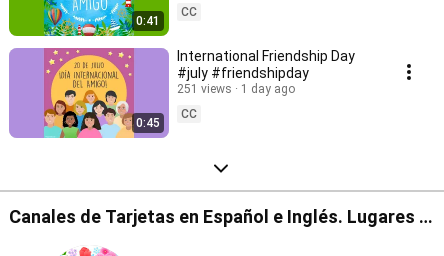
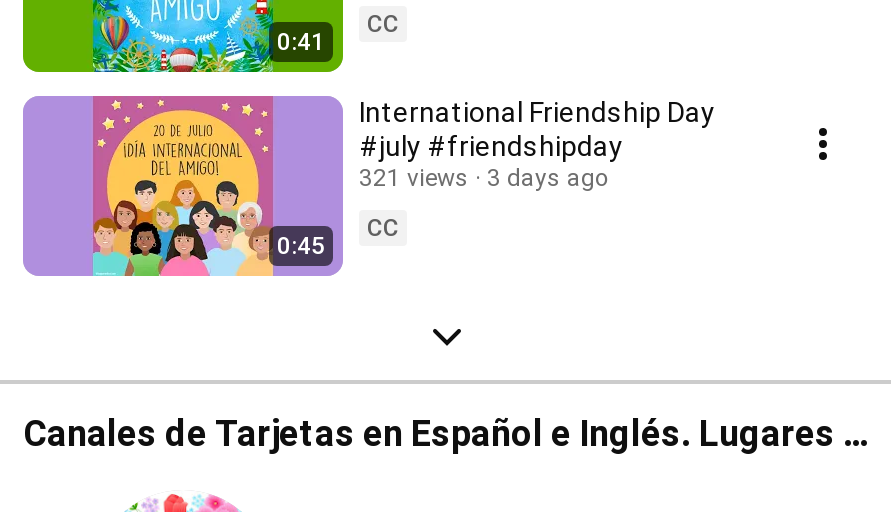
[177,82,232,96] 251 views -> [359,164,469,192] 321 views
[241,82,295,96] 1 day ago -> [487,164,609,192] 3 days ago

